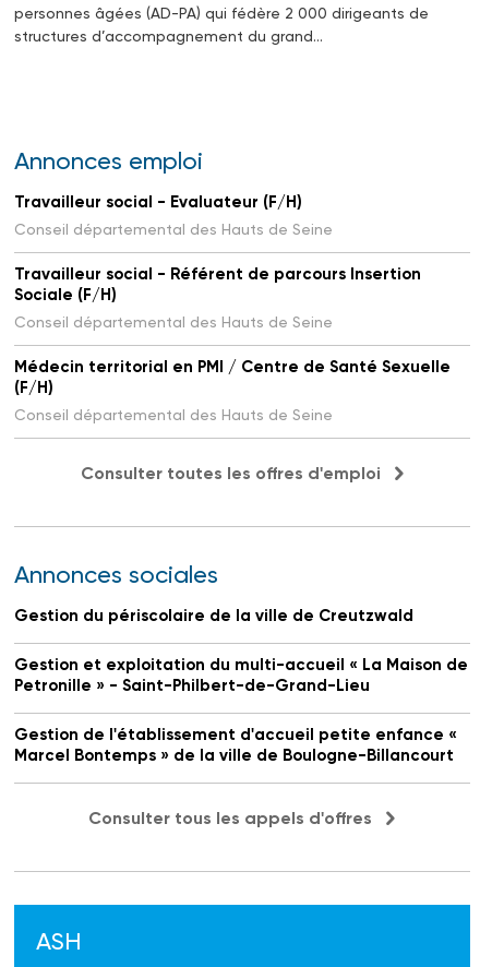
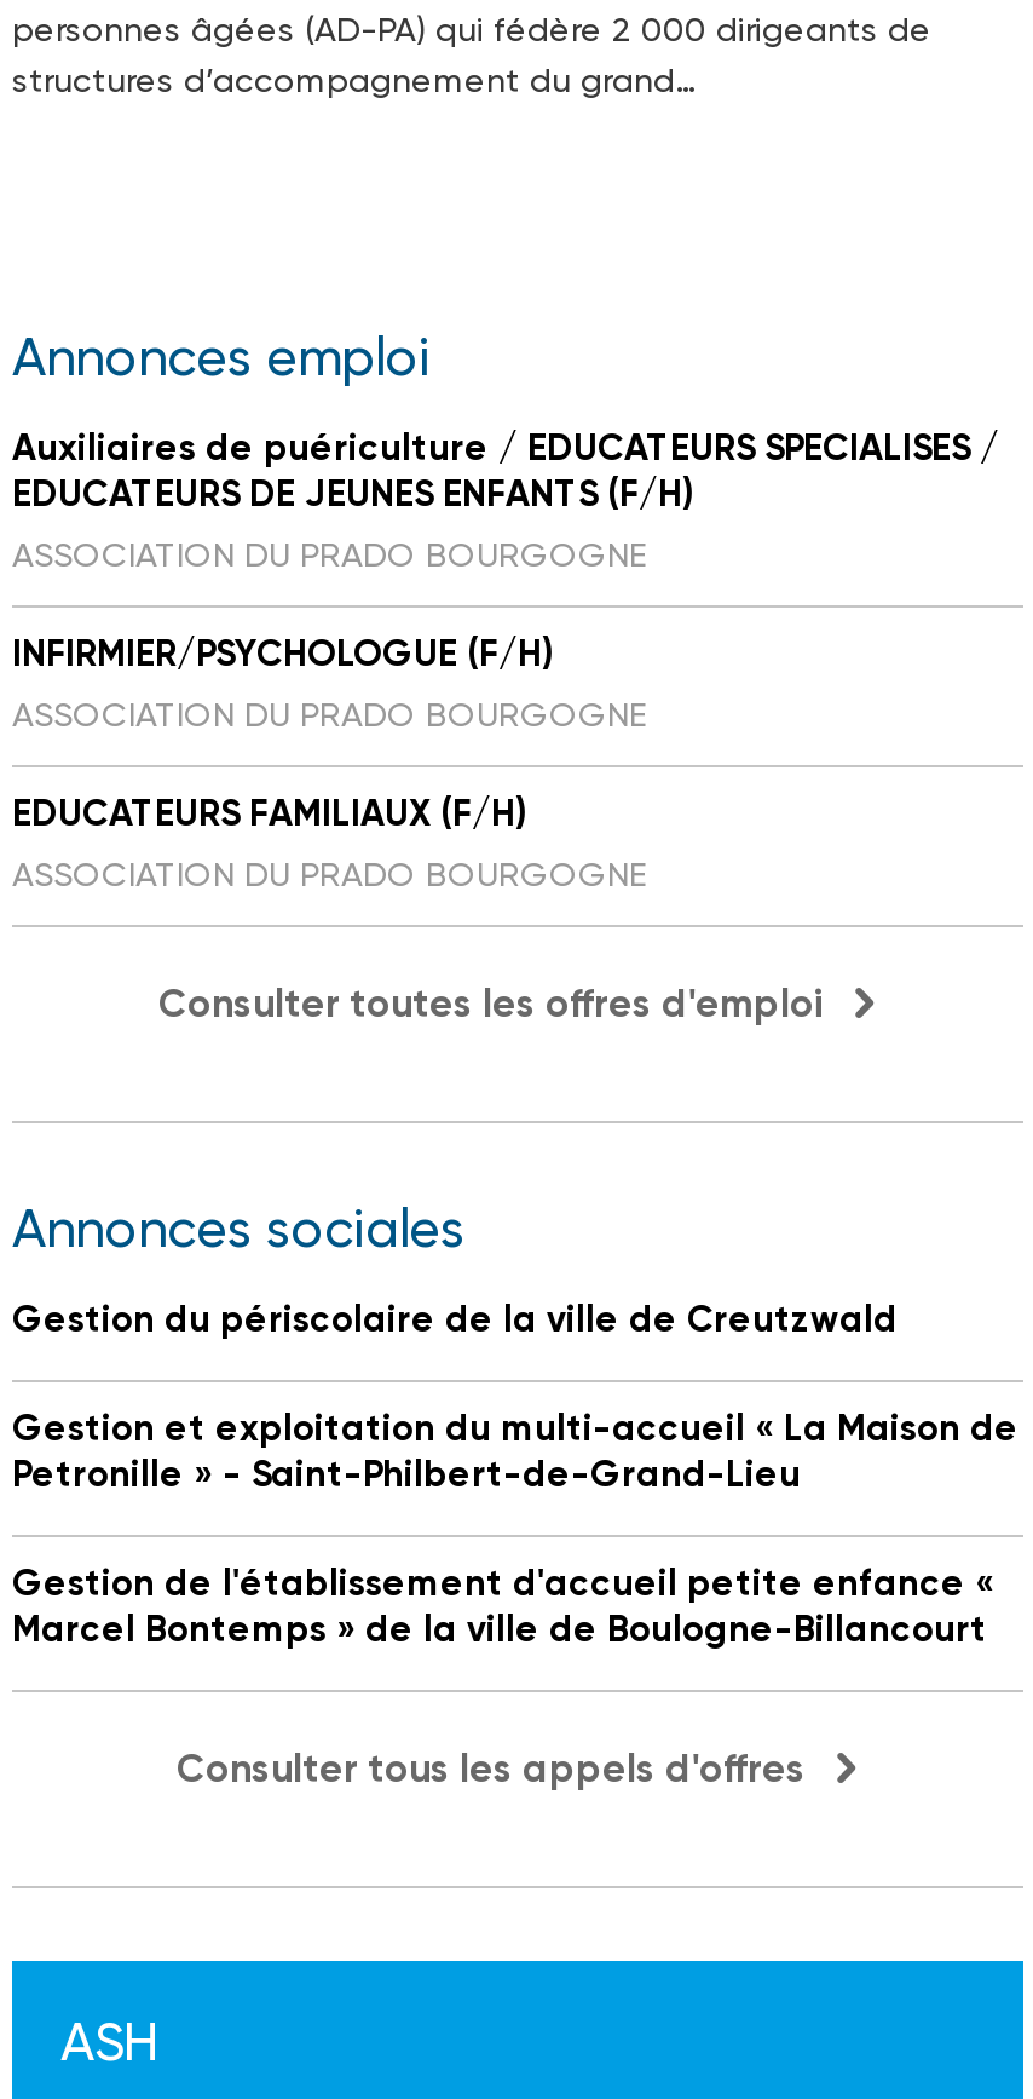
[14,193,333,238] Travailleur social - Evaluateur (F/H) | Conseil départemental des Hauts de Seine -> [12,427,999,575] Auxiliaires de puériculture / EDUCATEURS SPECIALISES / | EDUCATEURS DE JEUNES ENFANTS (F/H) | ASSOCIATION DU PRADO BOURGOGNE
[14,265,421,331] Travailleur social - Référent de parcours Insertion | Sociale (F/H) | Conseil départemental des Hauts de Seine -> [12,633,646,735] INFIRMIER/PSYCHOLOGUE (F/H) | ASSOCIATION DU PRADO BOURGOGNE
[14,357,451,424] Médecin territorial en PMI / Centre de Santé Sexuelle | (F/H) | Conseil départemental des Hauts de Seine -> [12,793,646,894] EDUCATEURS FAMILIAUX (F/H) | ASSOCIATION DU PRADO BOURGOGNE

